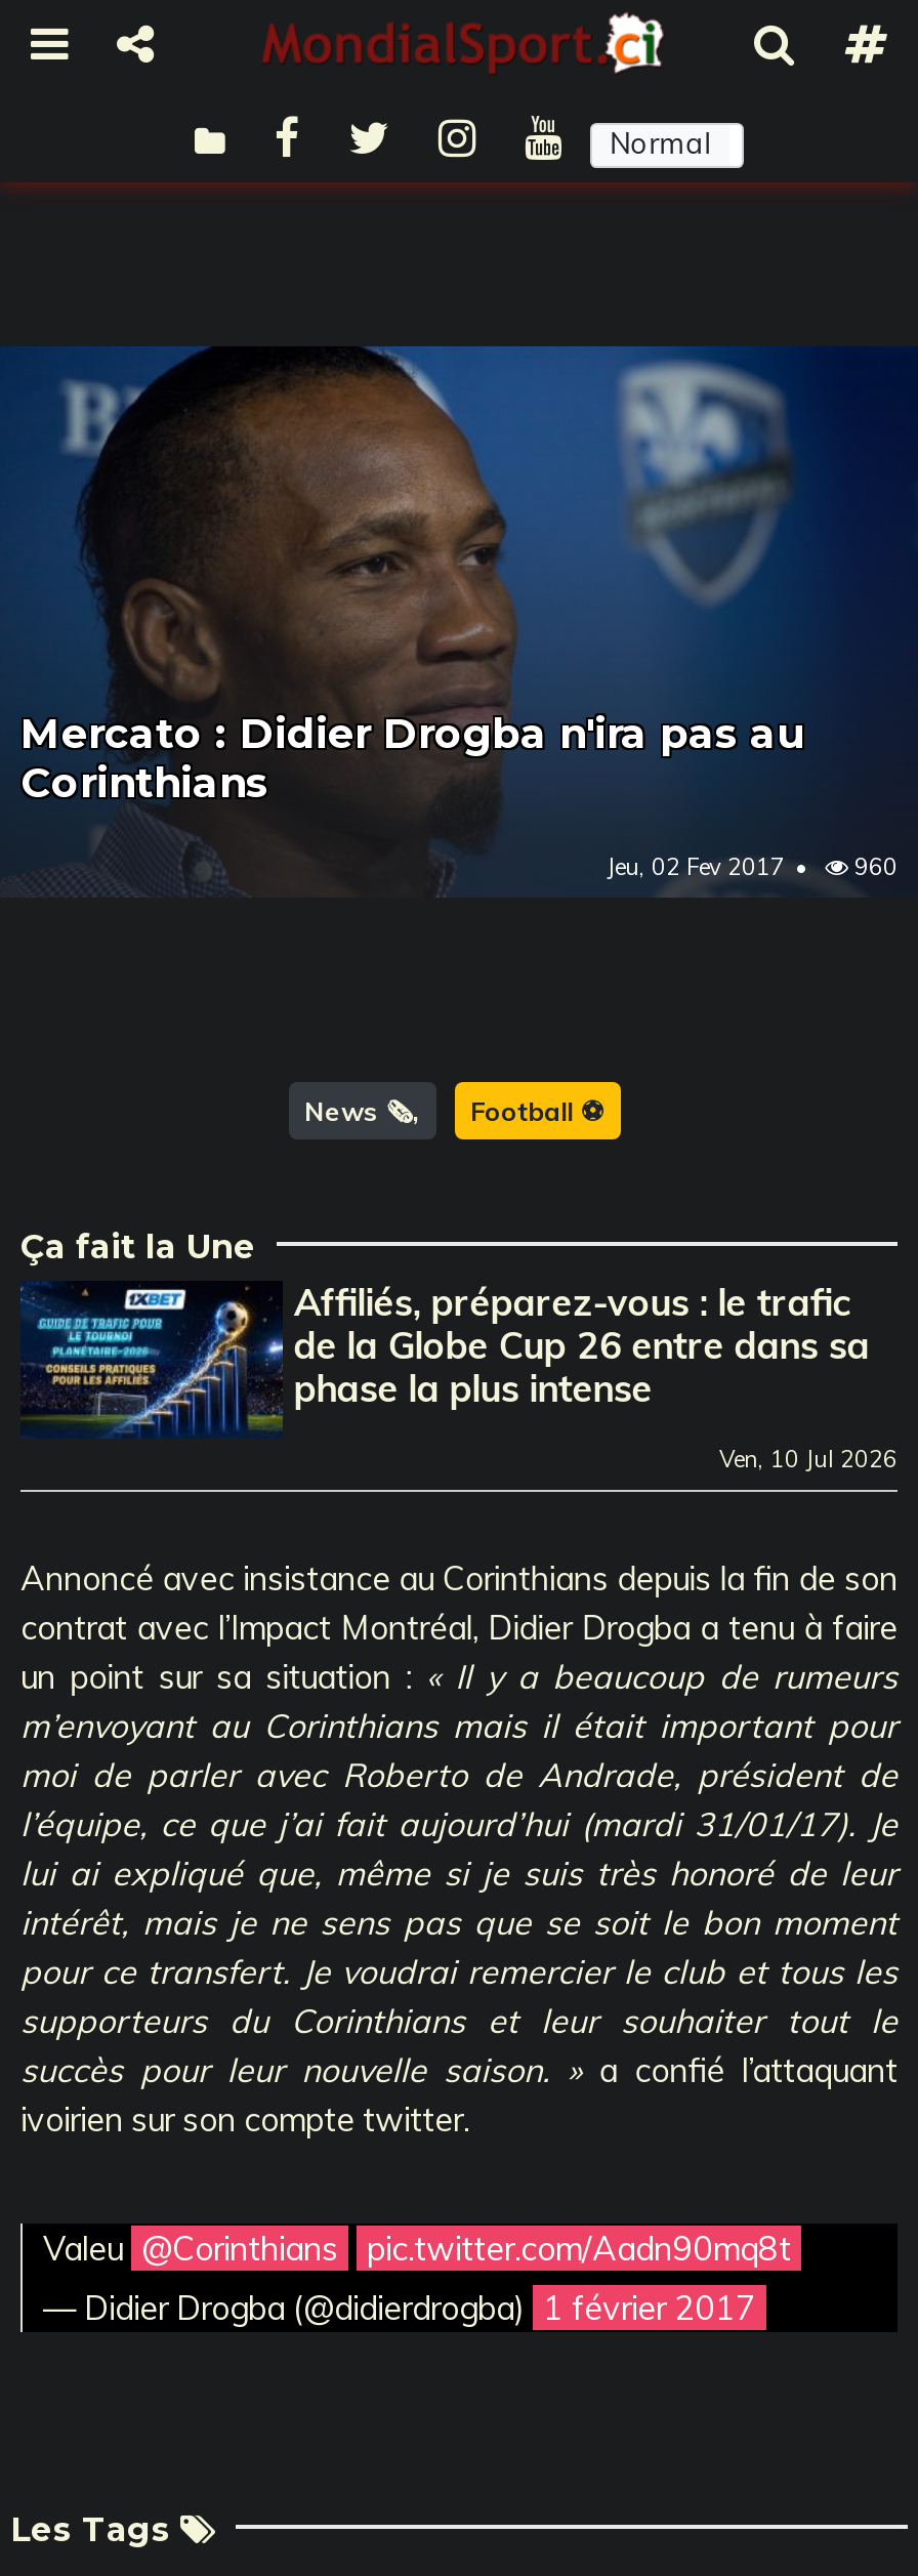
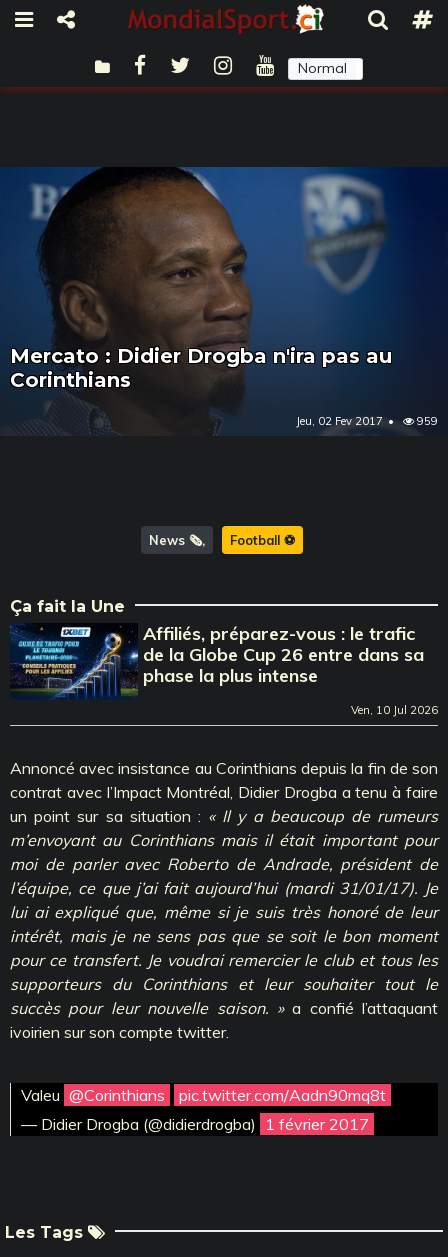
[848,852,898,881] 960 -> [414,414,438,428] 959

